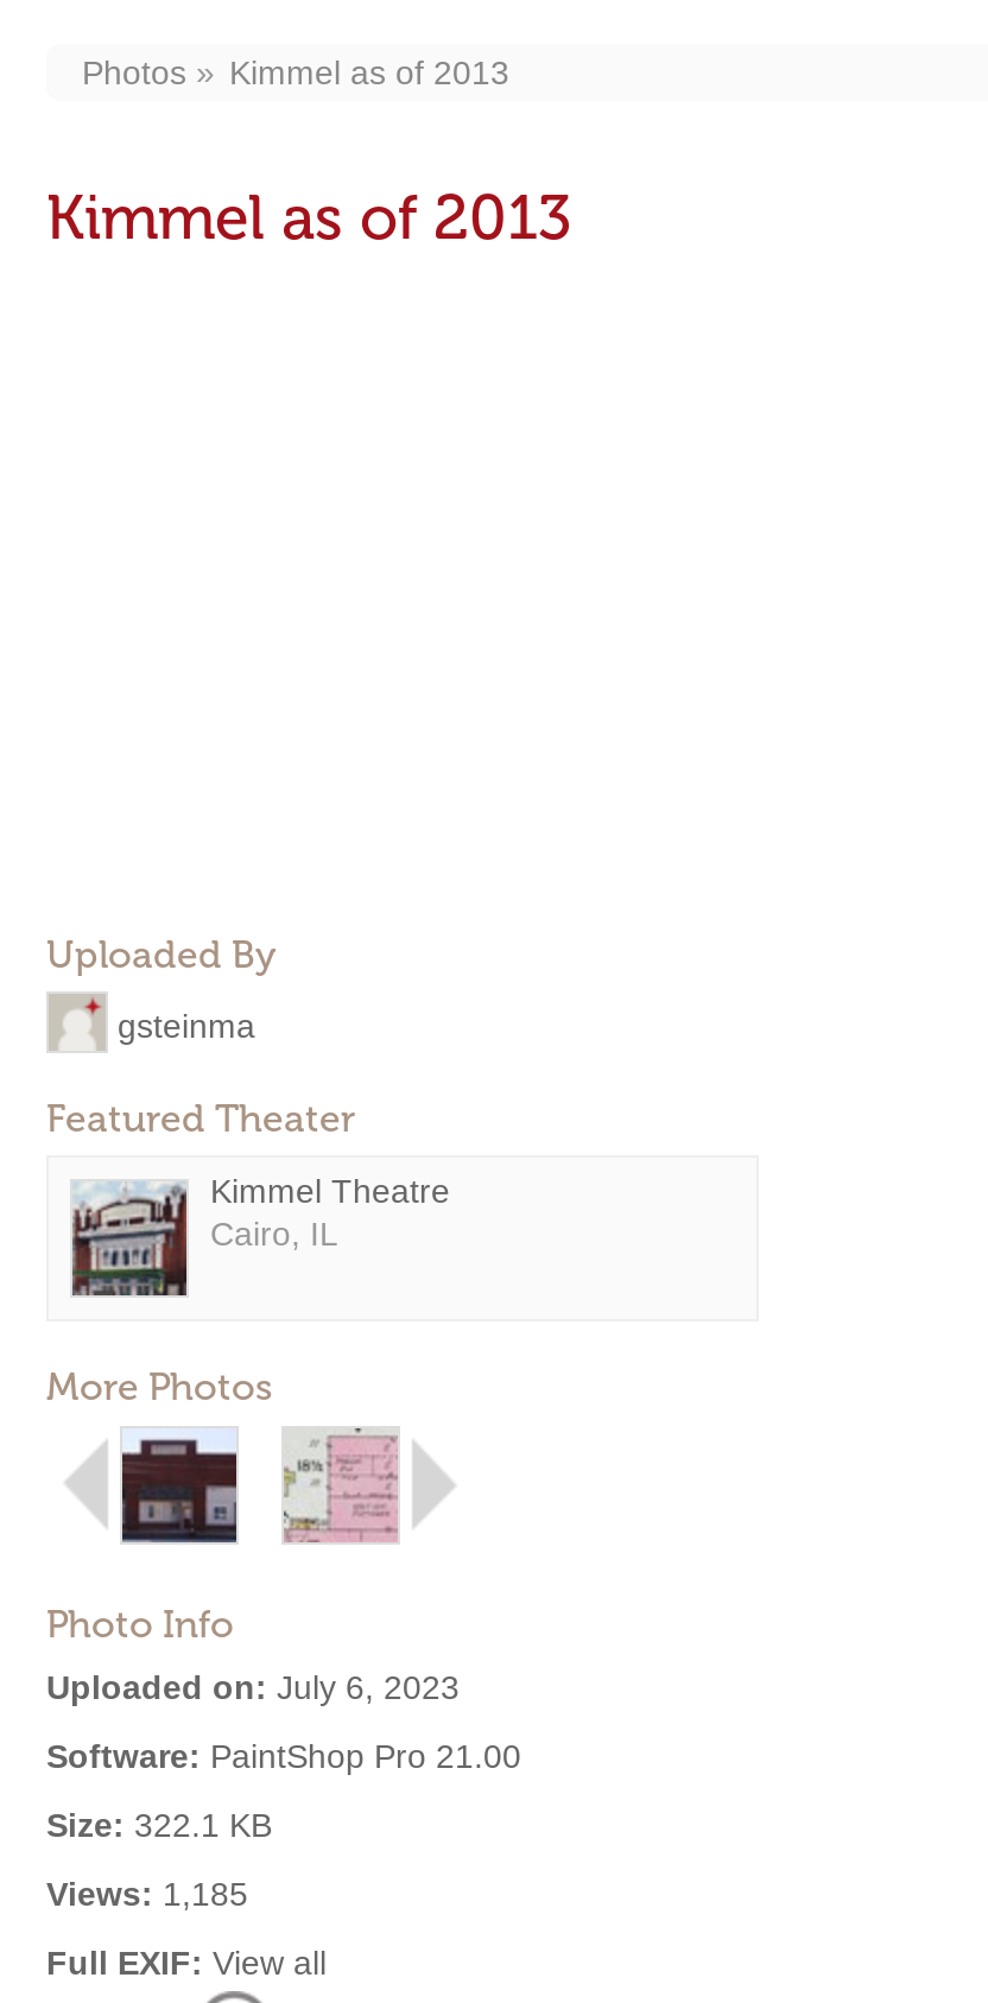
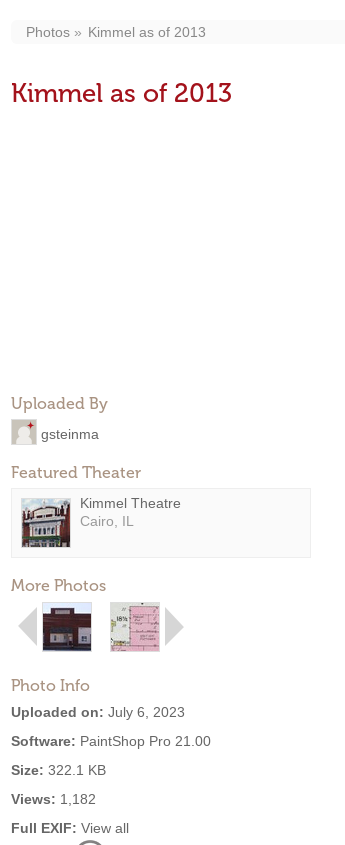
[46,1875,248,1913] Views: 1,185 -> [11,791,96,807] Views: 1,182

